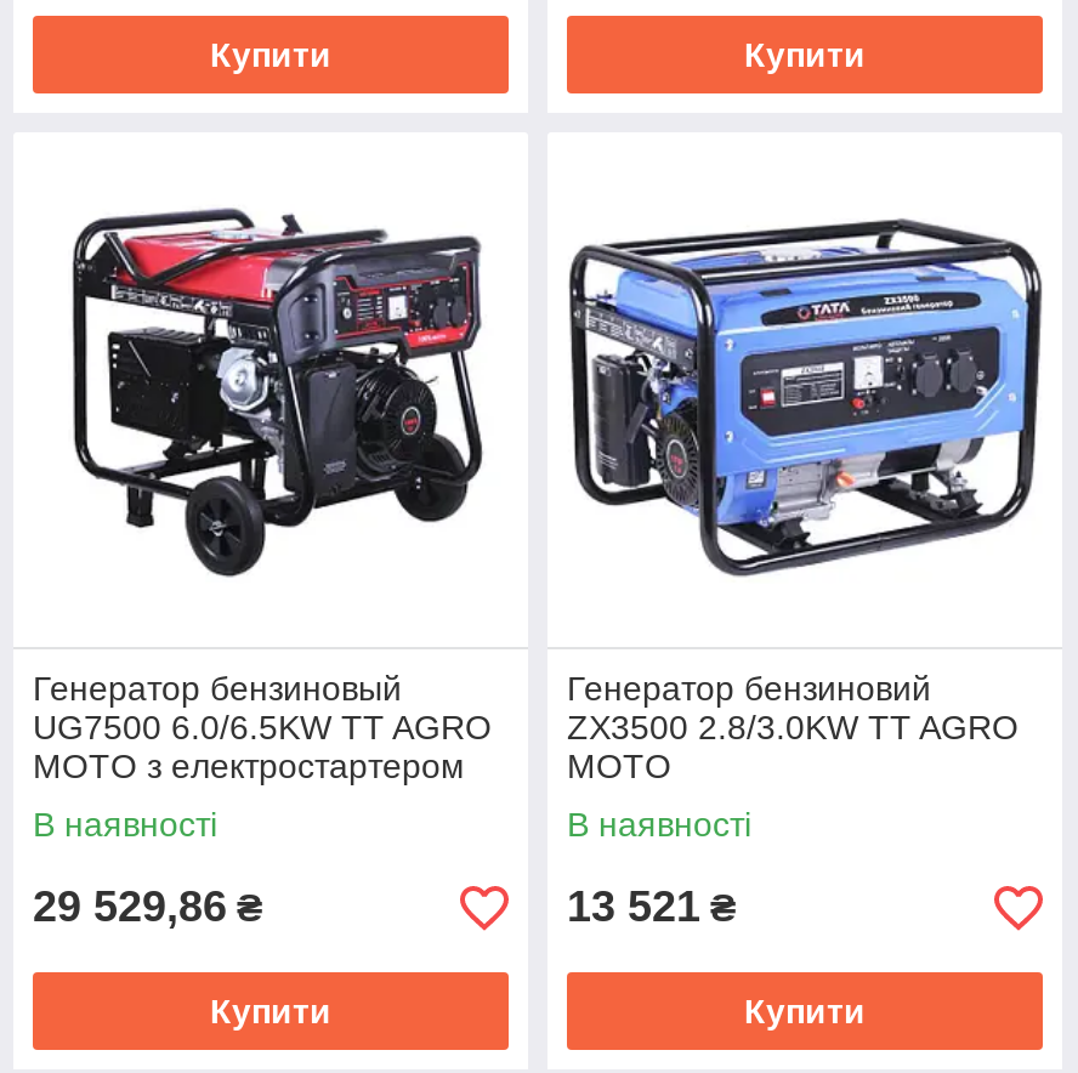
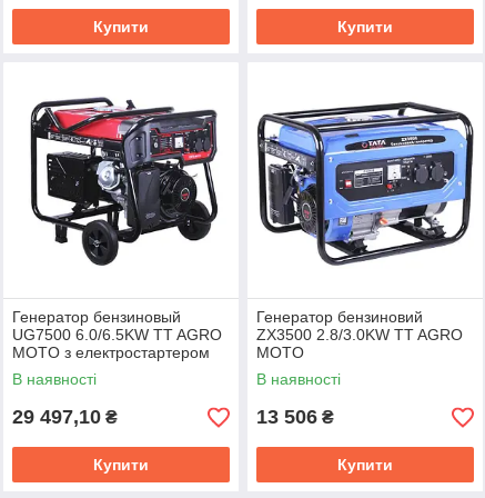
[33,883,263,932] 29 529,86 ₴ -> [12,406,118,428] 29 497,10 ₴
[567,883,737,932] 13 521 ₴ -> [256,406,334,428] 13 506 ₴

